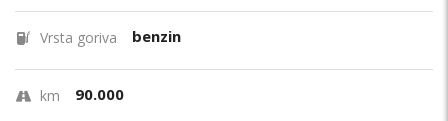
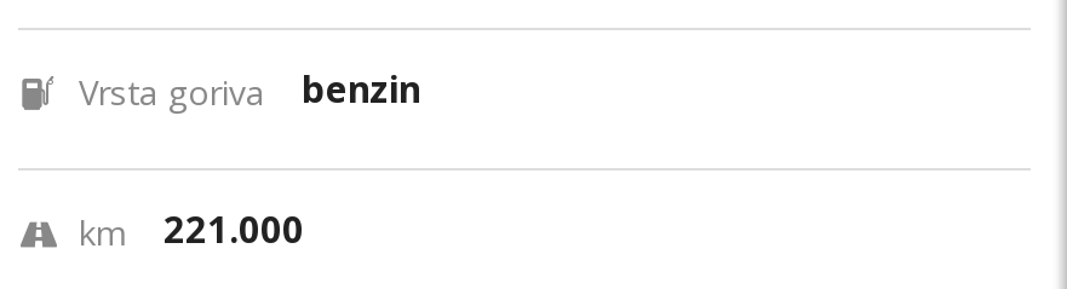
[40,84,124,105] km 90.000 -> [79,204,304,255] km 221.000

